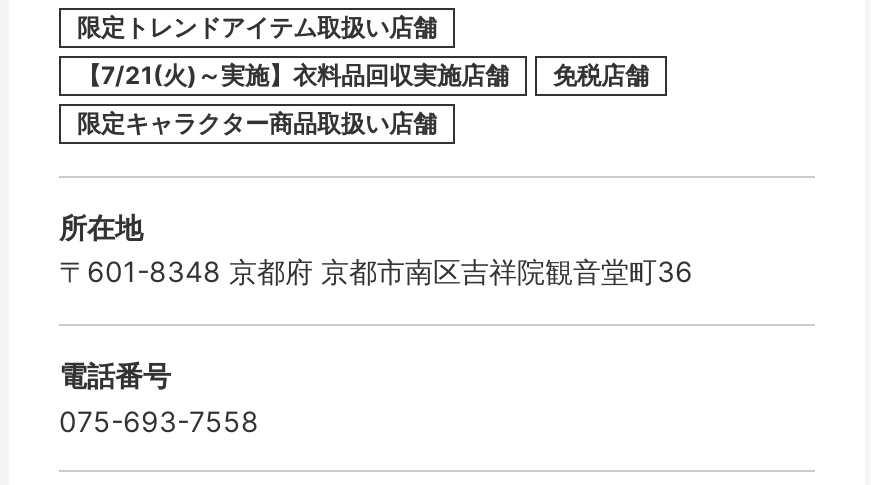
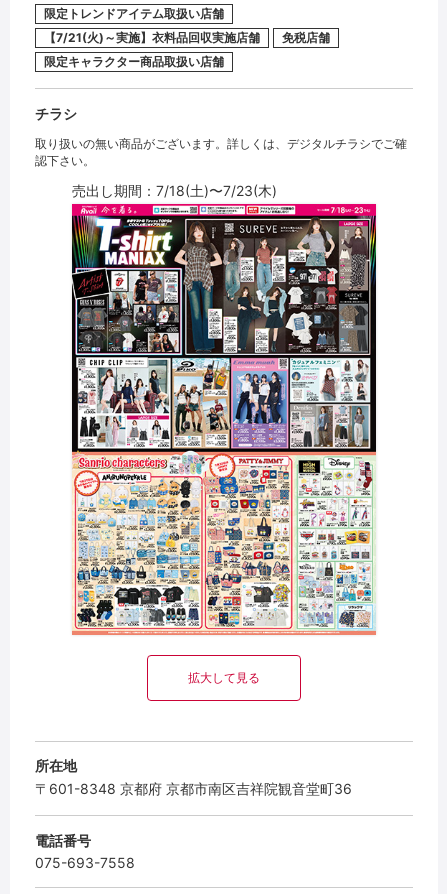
none -> [35,105,407,199] チラシ | 取り扱いの無い商品がございます。詳しくは、デジタルチラシでご確 | 認下さい。 | 売出し期間：7/18(土)〜7/23(木)
none -> [71,203,377,684] [image] | 拡大して見る

